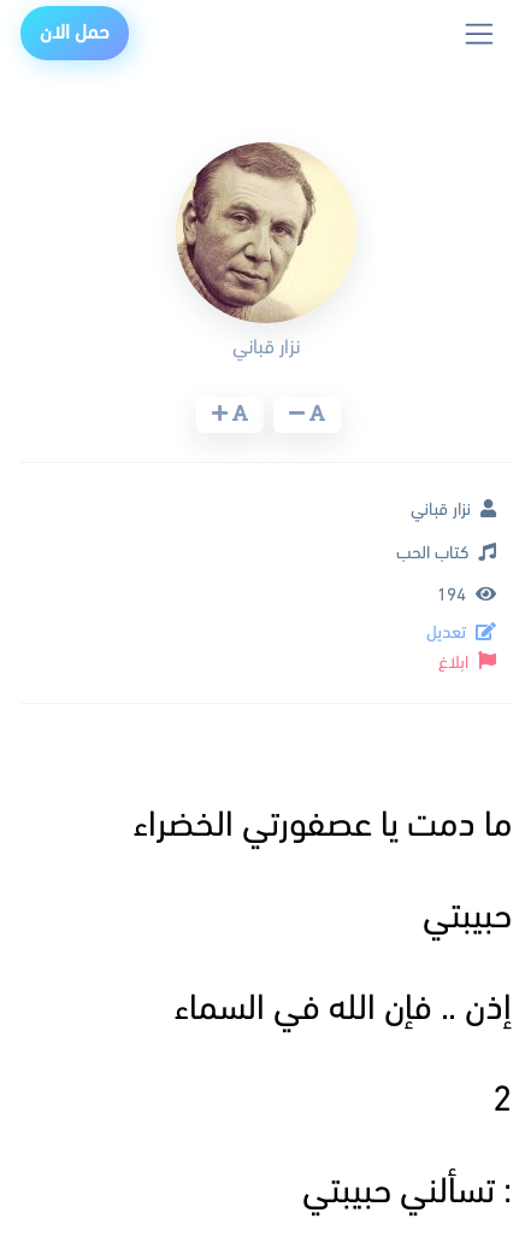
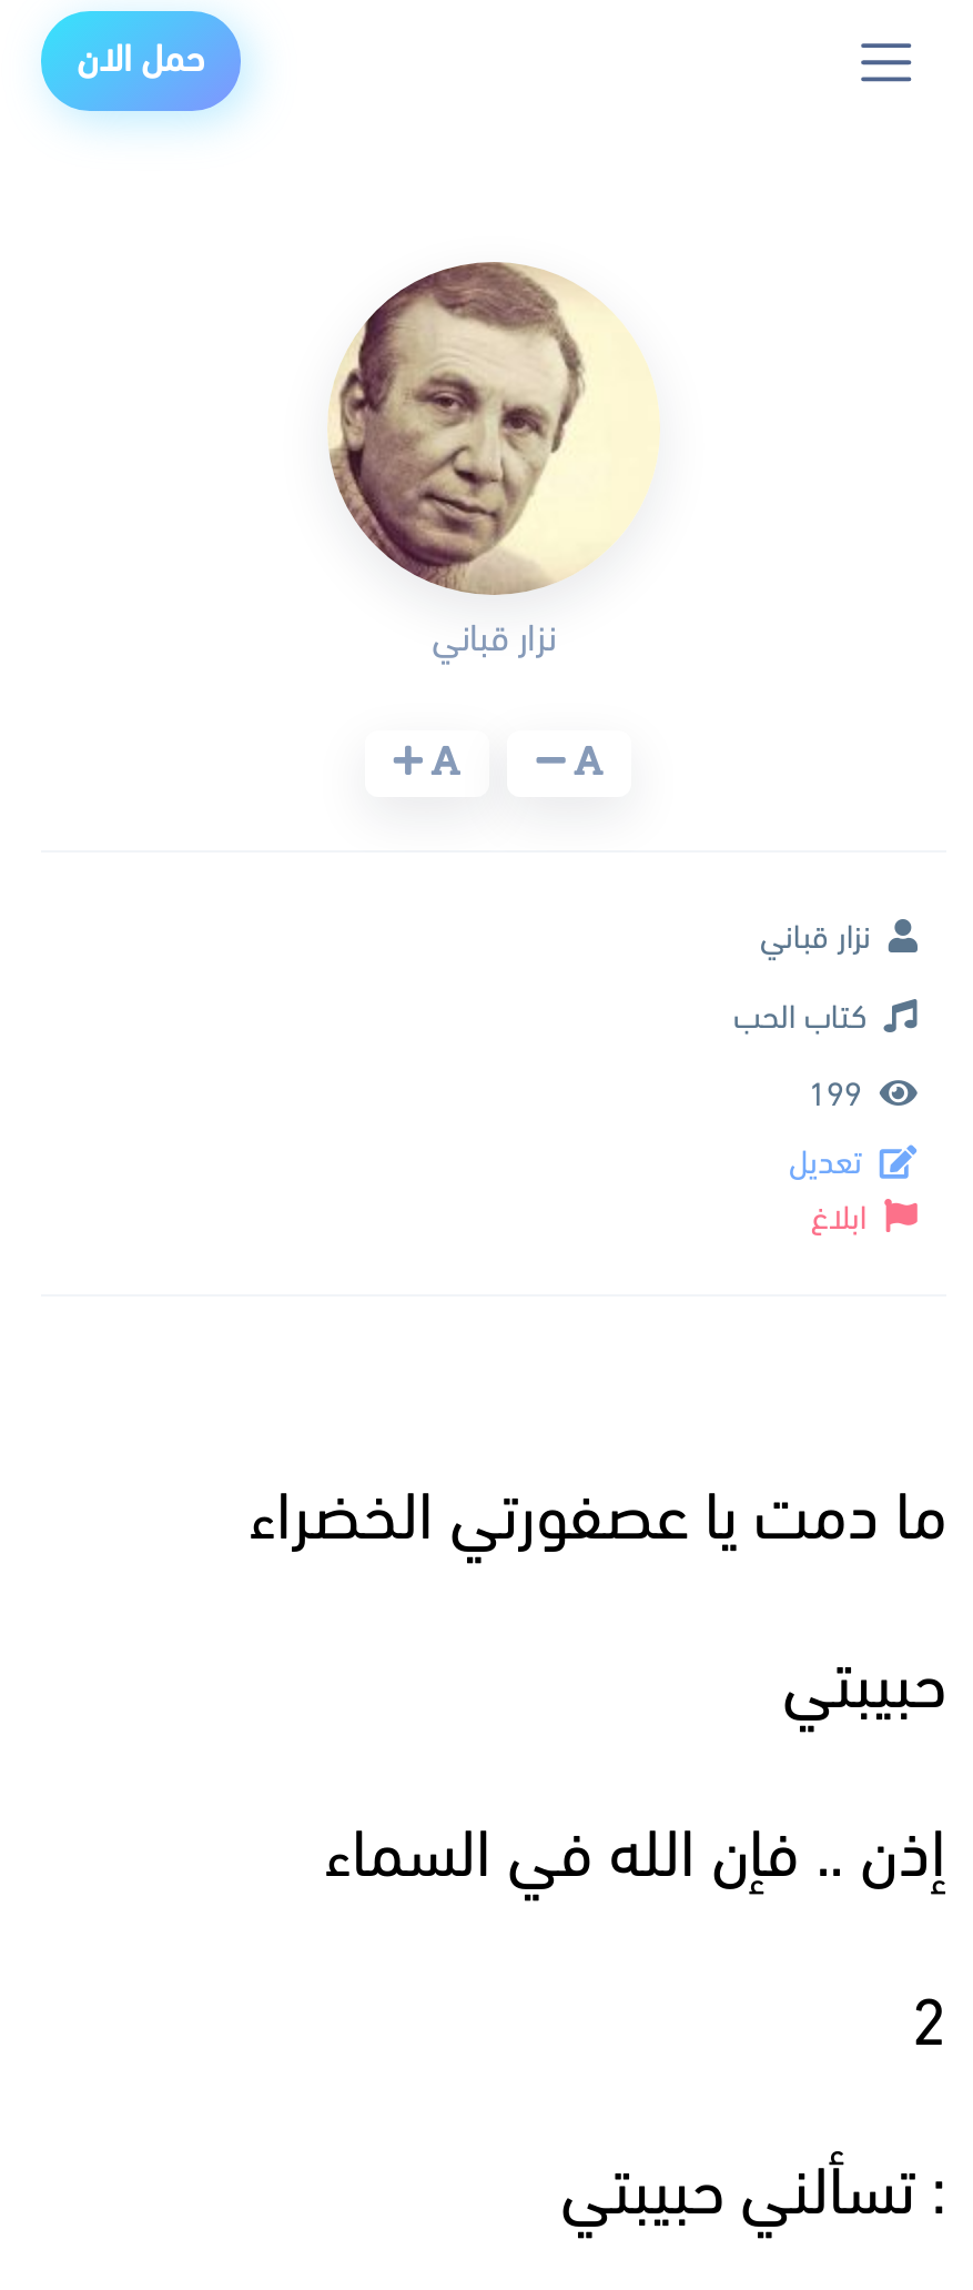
[437,588,466,606] 194 -> [808,1082,862,1115] 199

